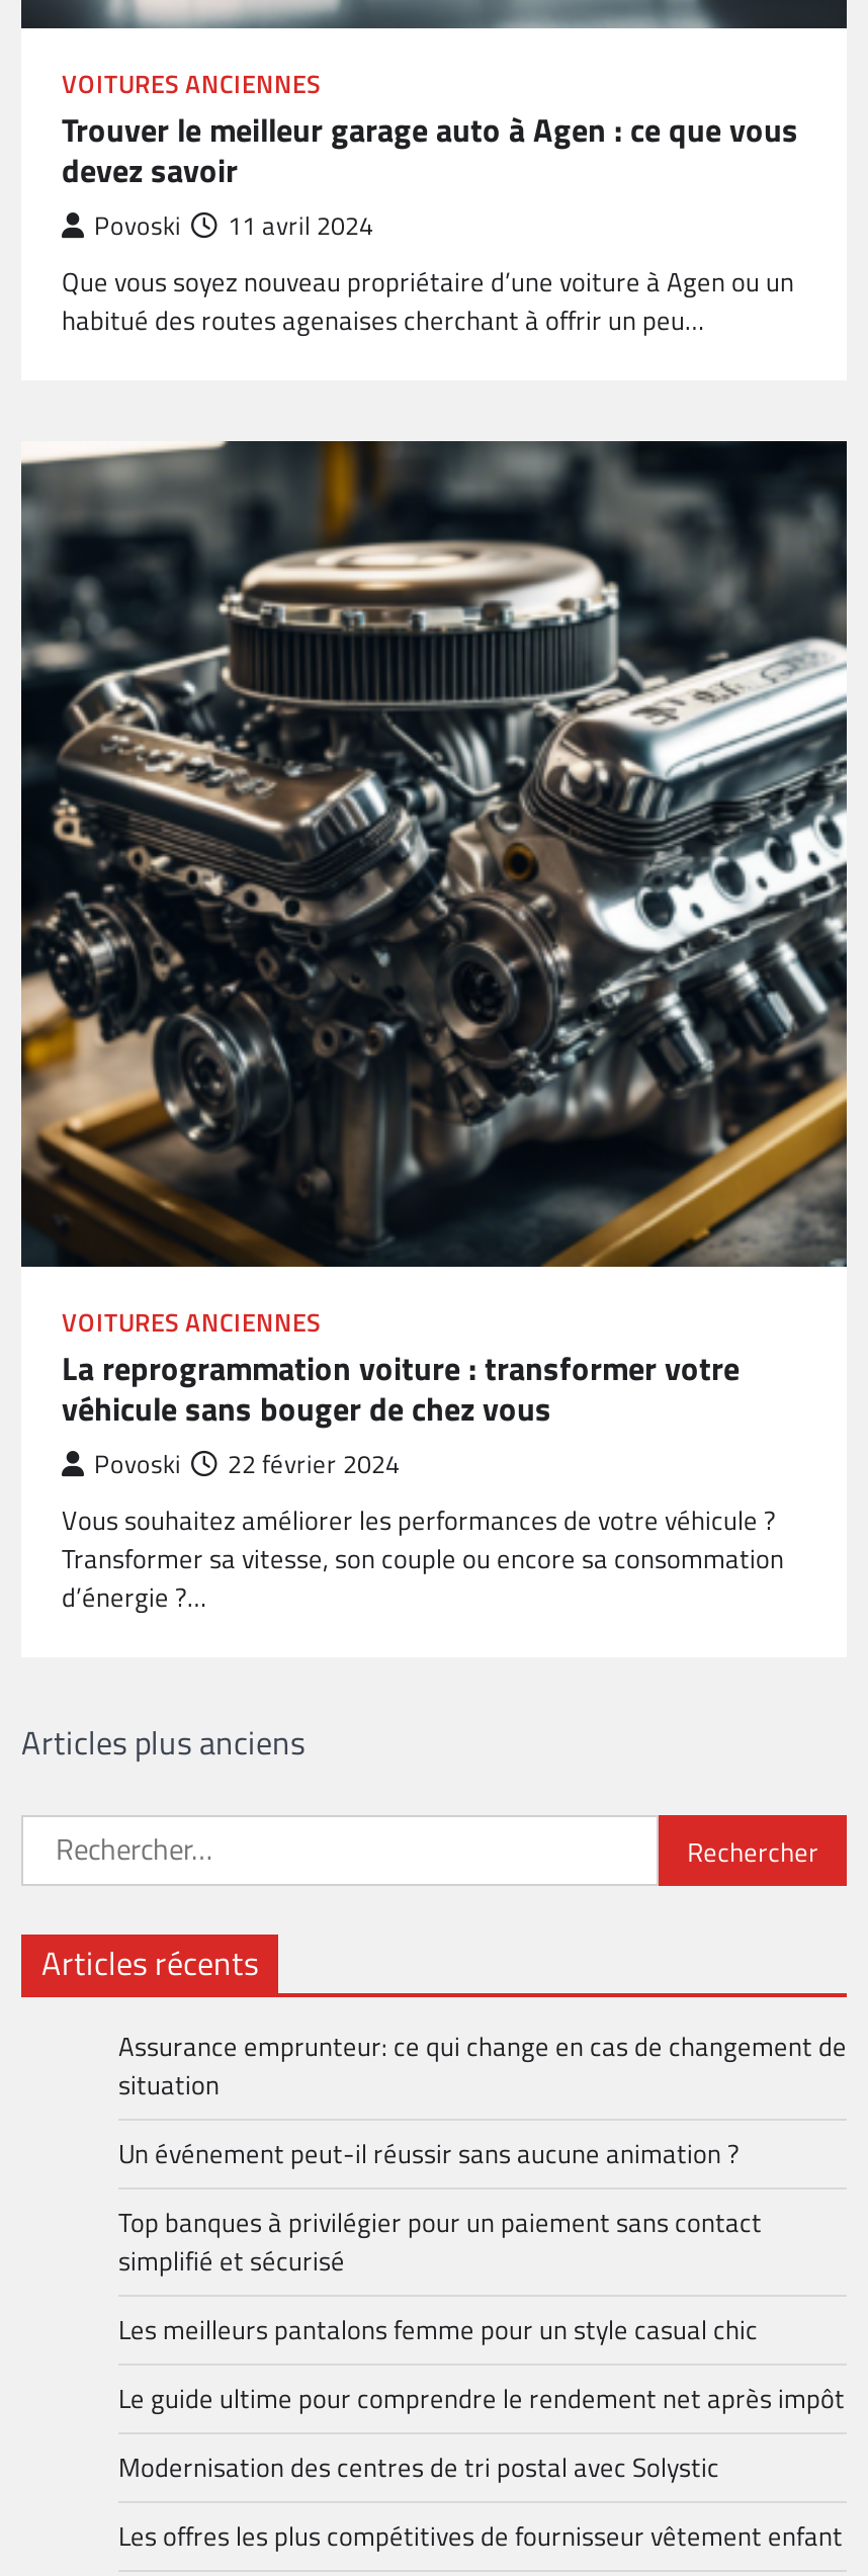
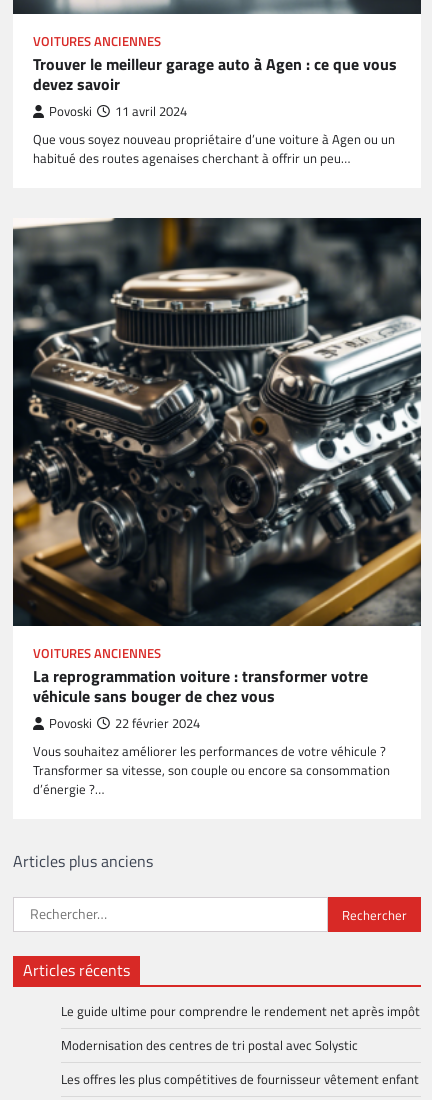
[118,2026,847,2349] Assurance emprunteur: ce qui change en cas de changement de | situation | Un événement peut-il réussir sans aucune animation ? | Top banques à privilégier pour un paiement sans contact | simplifié et sécurisé | Les meilleurs pantalons femme pour un style casual chic -> none

